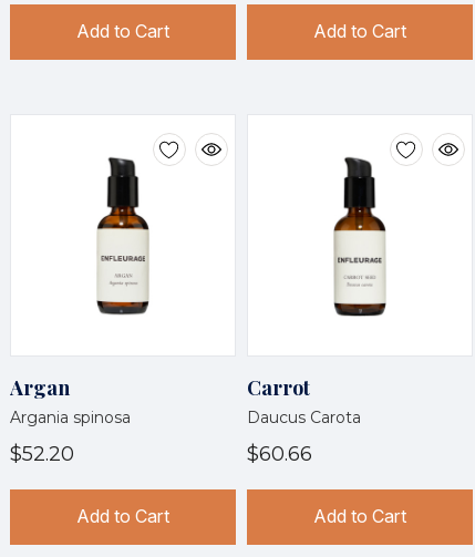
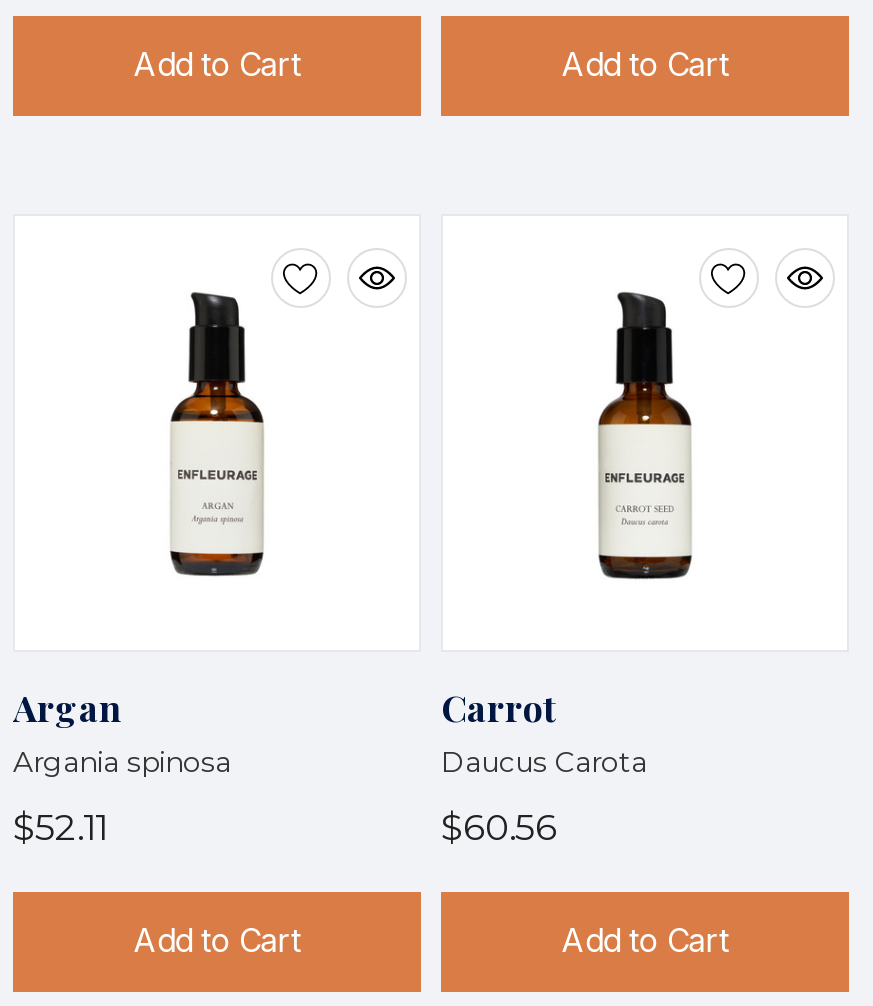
[10,442,74,466] $52.20 -> [13,806,107,850] $52.11
[247,442,312,466] $60.66 -> [441,806,557,850] $60.56

